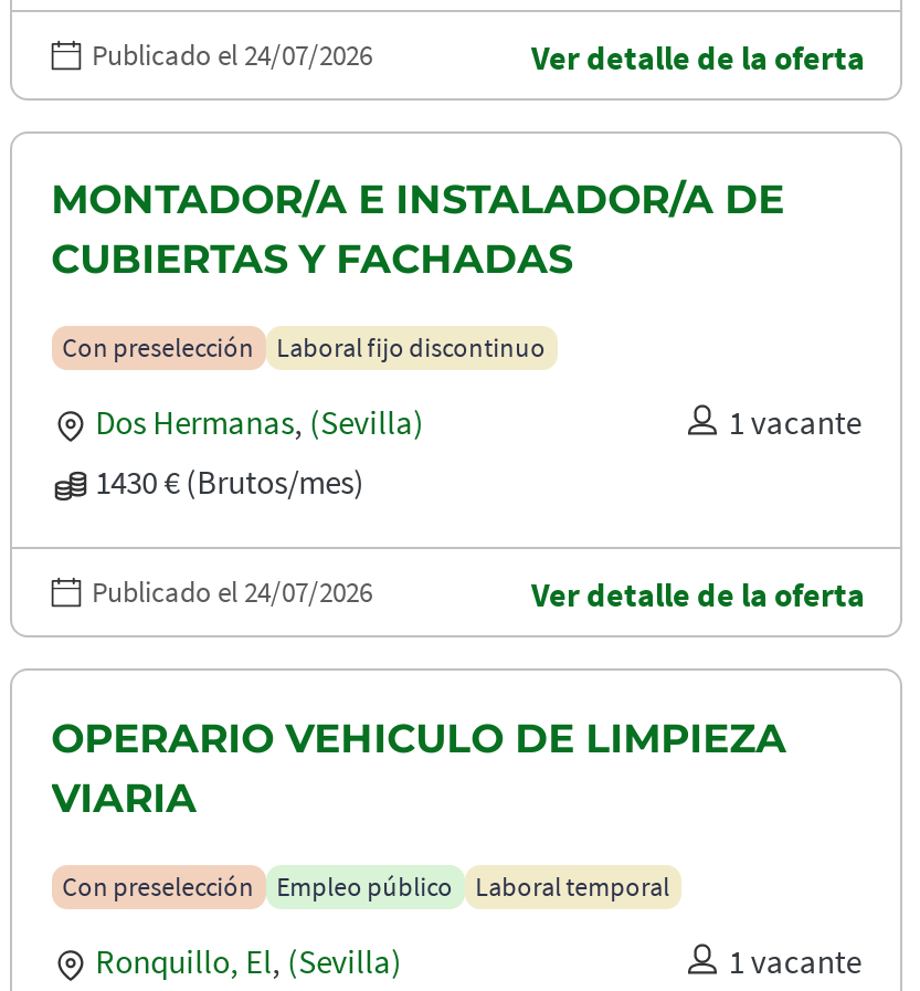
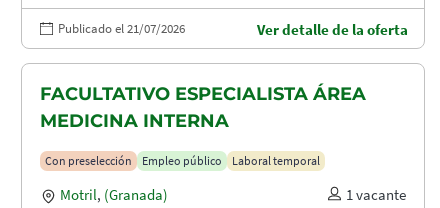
[92,36,372,73] Publicado el 24/07/2026 -> [58,20,185,37] Publicado el 21/07/2026
[51,176,865,823] MONTADOR/A E INSTALADOR/A DE | CUBIERTAS Y FACHADAS | Con preselección | Laboral fijo discontinuo | Dos Hermanas, (Sevilla) | 1 vacante | 1430 € (Brutos/mes) | Publicado el 24/07/2026 | Ver detalle de la oferta | OPERARIO VEHICULO DE LIMPIEZA | VIARIA -> [40,83,366,132] FACULTATIVO ESPECIALISTA ÁREA | MEDICINA INTERNA
[95,940,402,982] Ronquillo, El, (Sevilla) -> [60,185,168,204] Motril, (Granada)

